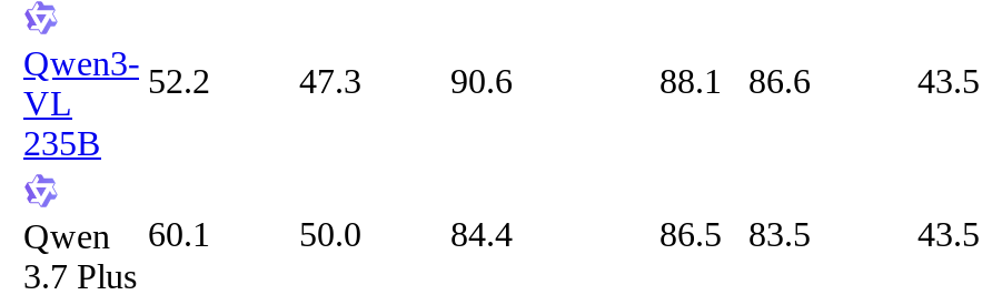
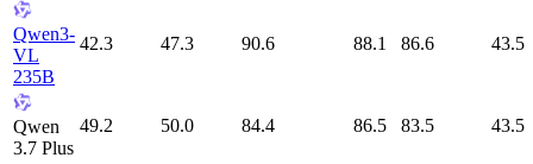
[23,44,210,99] Qwen3- 52.2 -> [13,24,113,53] Qwen3- 42.3
[23,215,210,255] Qwen 60.1 -> [13,115,113,136] Qwen 49.2

